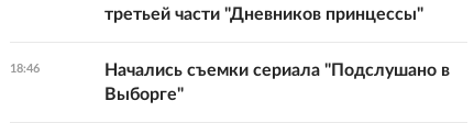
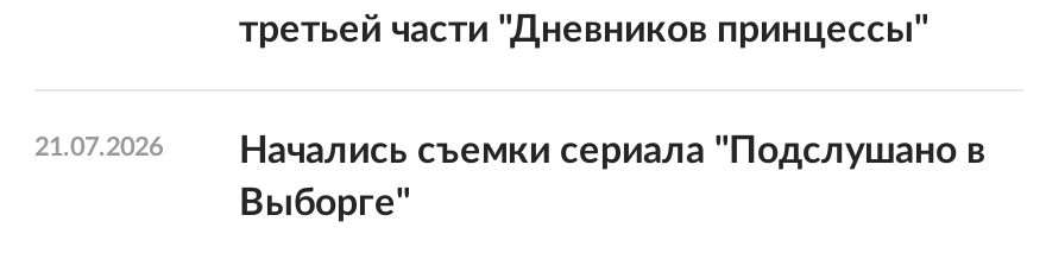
[10,62,40,74] 18:46 -> [34,134,163,160] 21.07.2026

